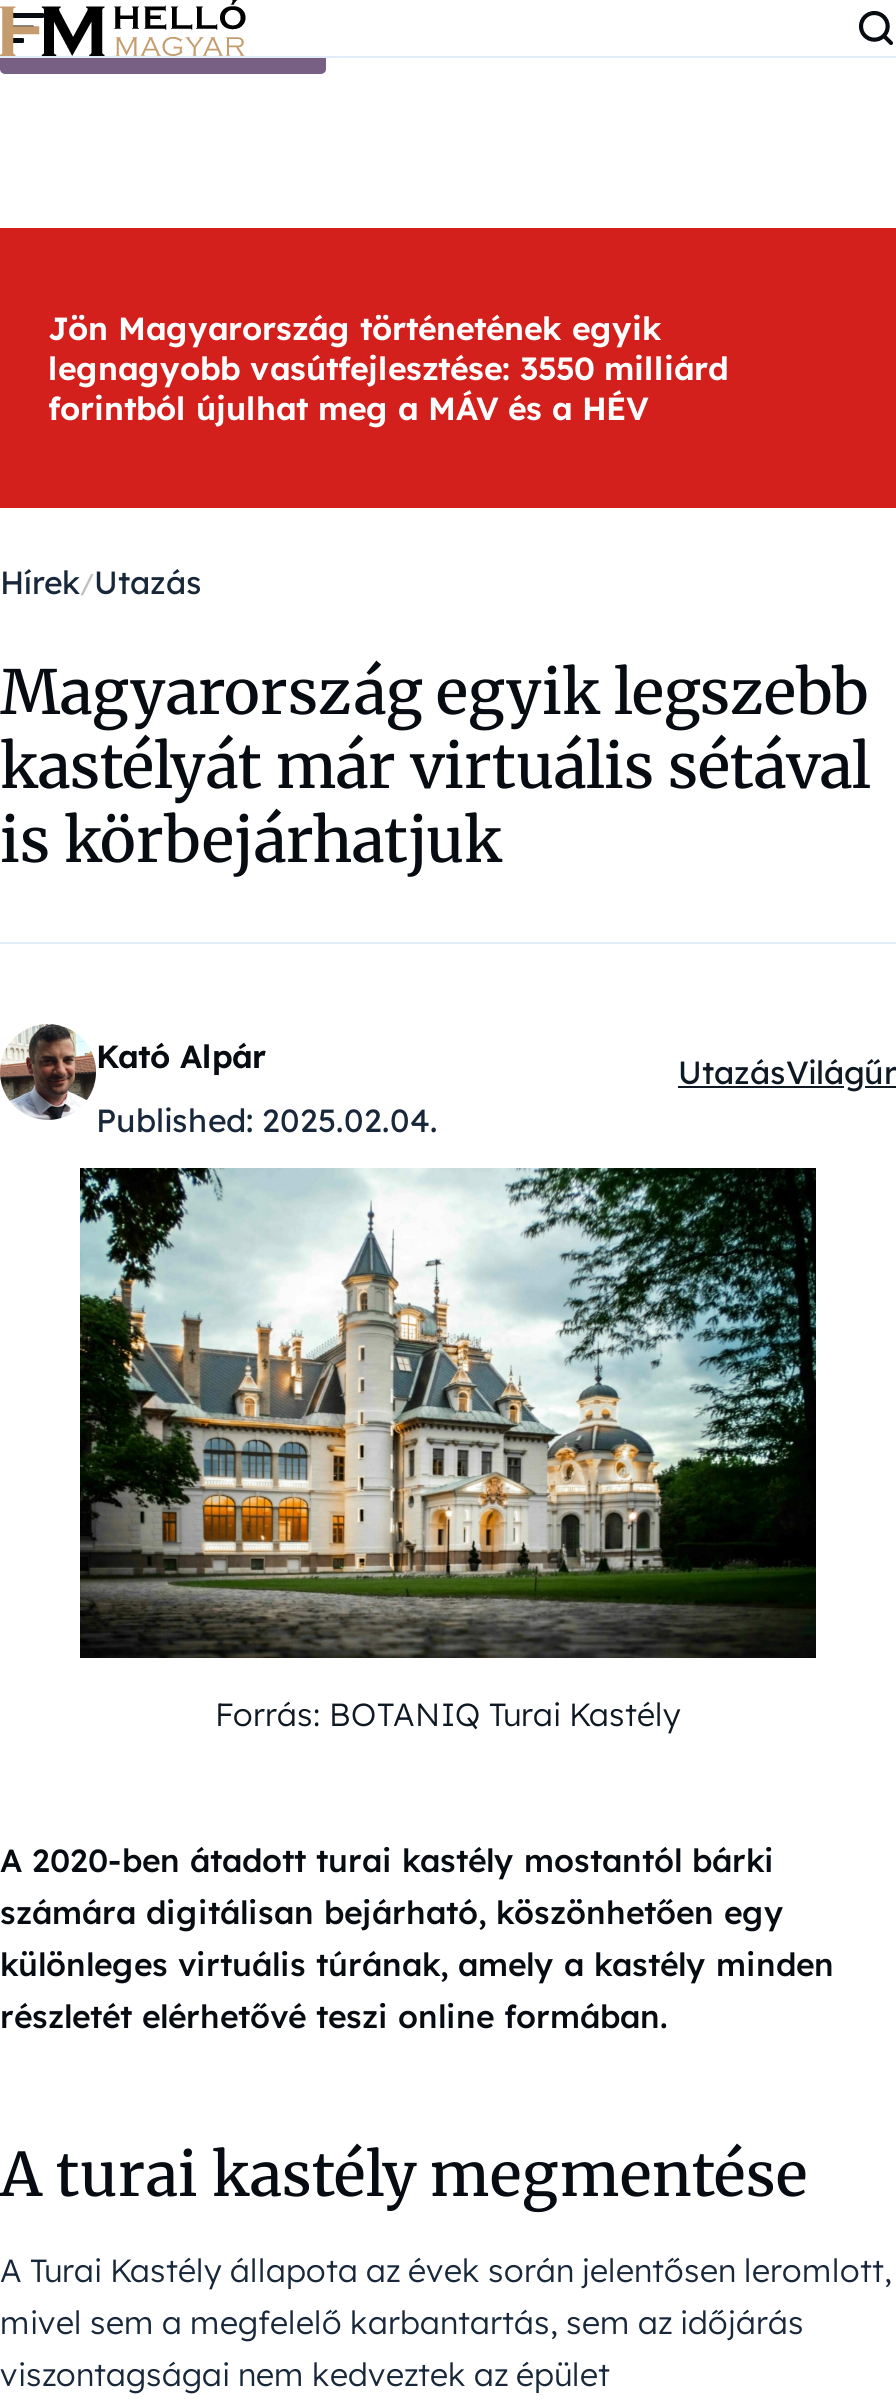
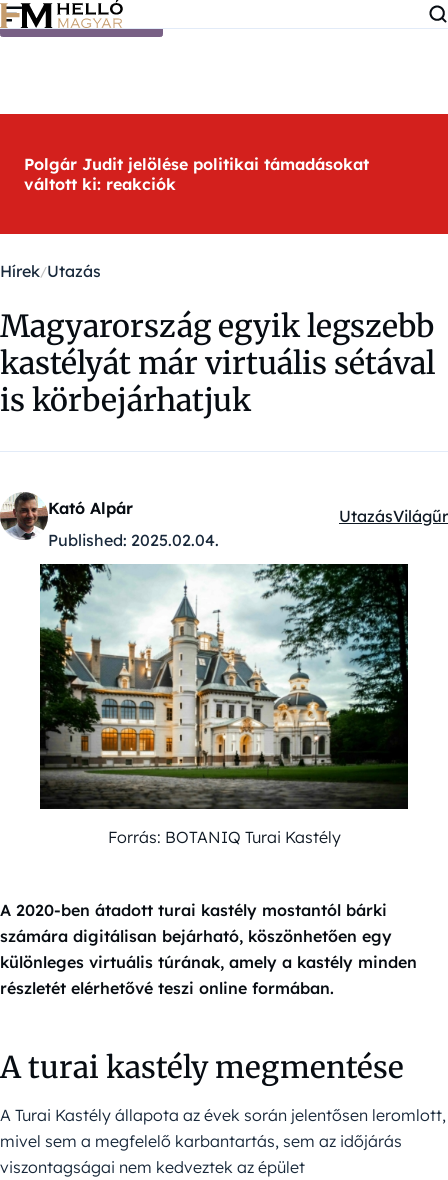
[48,308,728,428] Jön Magyarország történetének egyik | legnagyobb vasútfejlesztése: 3550 milliárd | forintból újulhat meg a MÁV és a HÉV -> [24,154,369,194] Polgár Judit jelölése politikai támadásokat | váltott ki: reakciók

